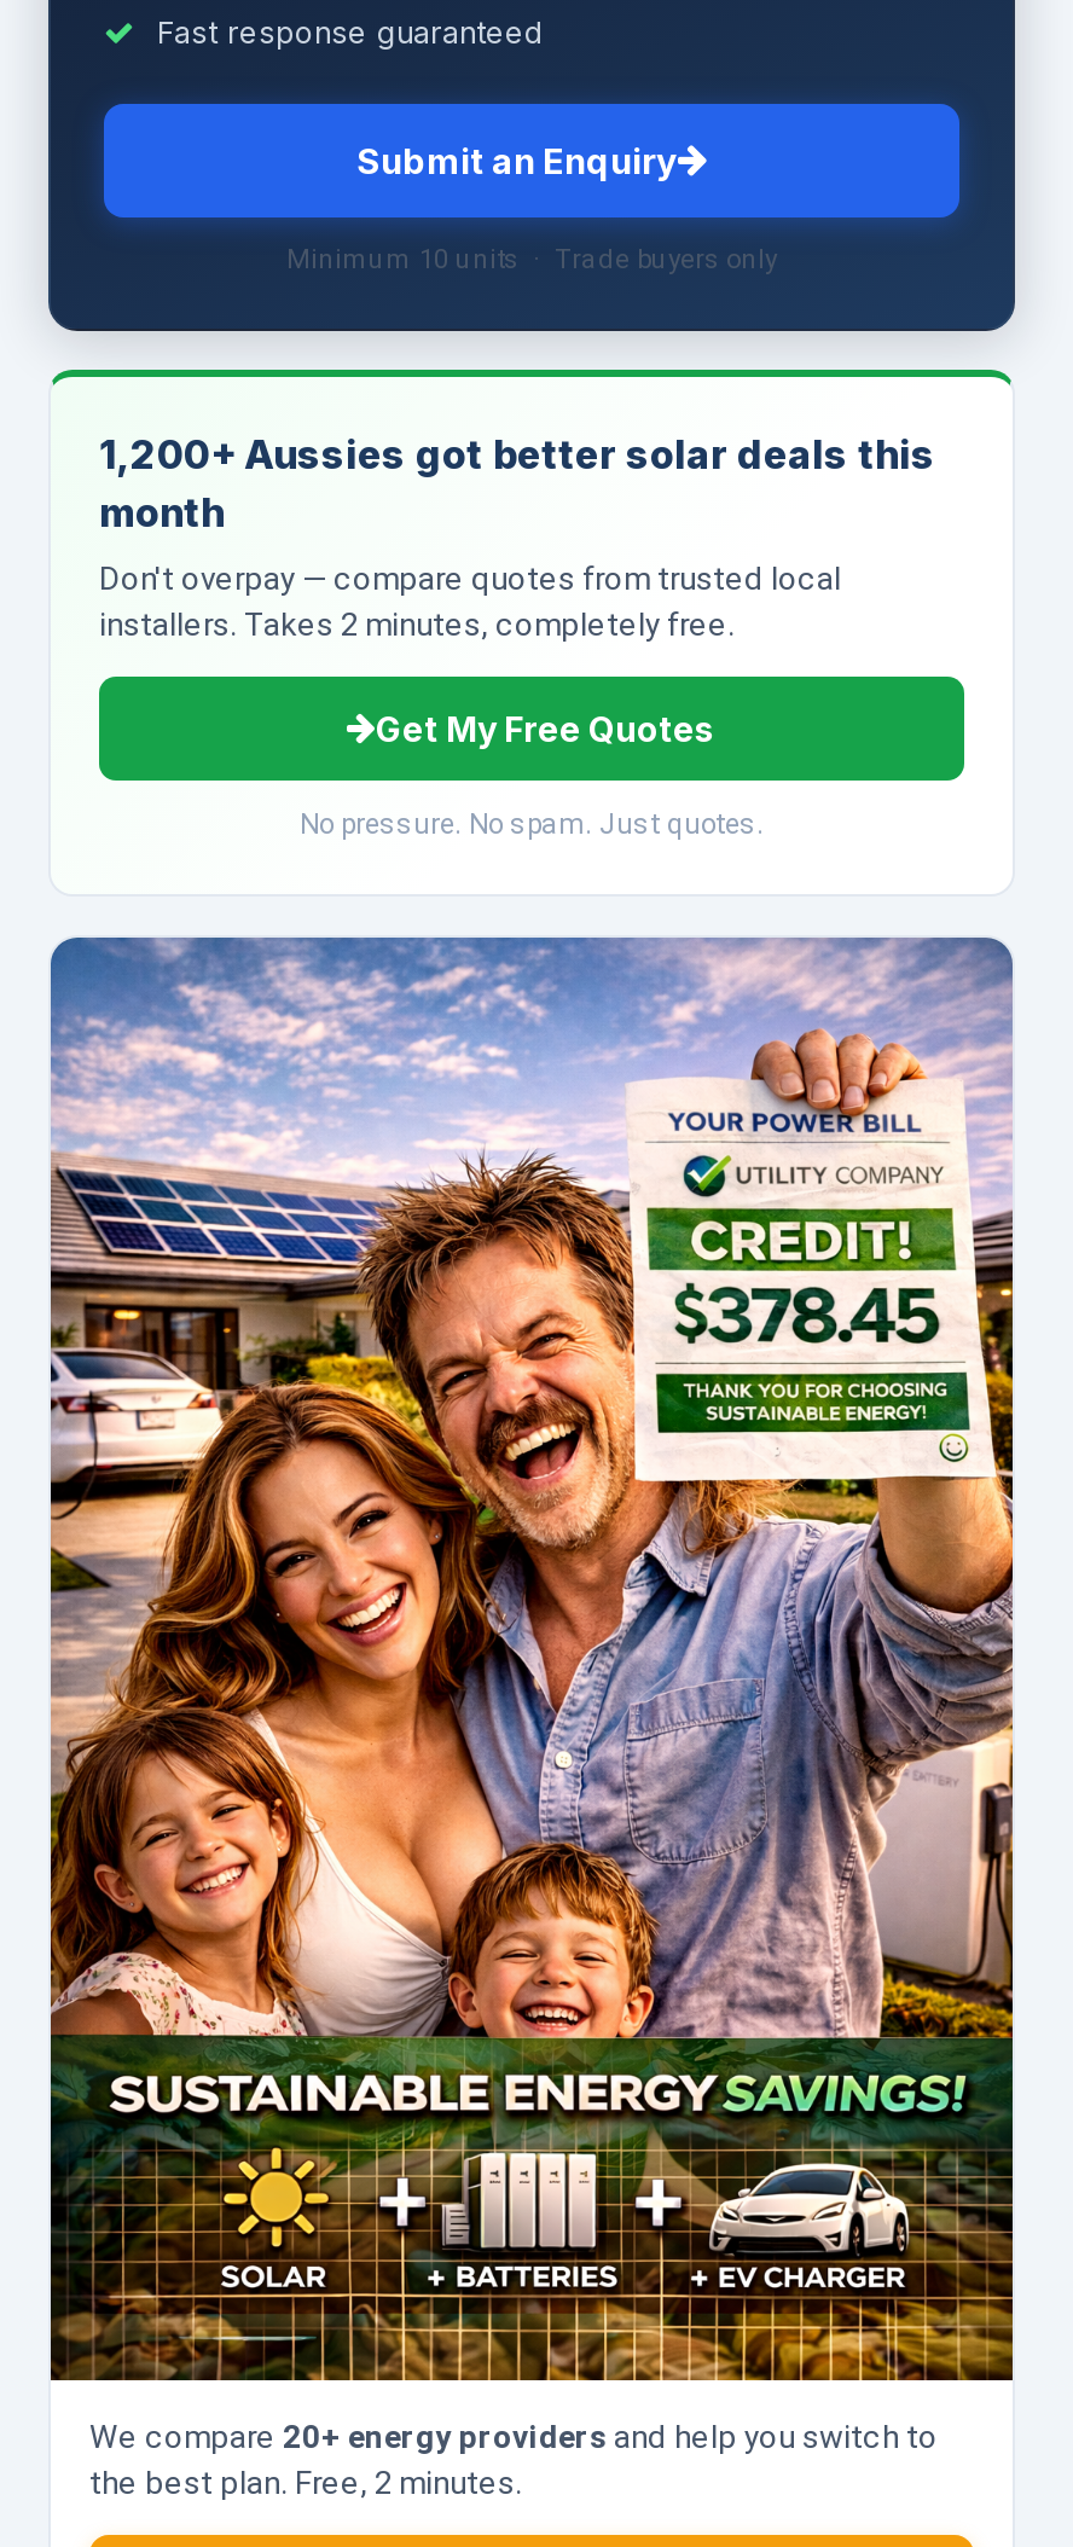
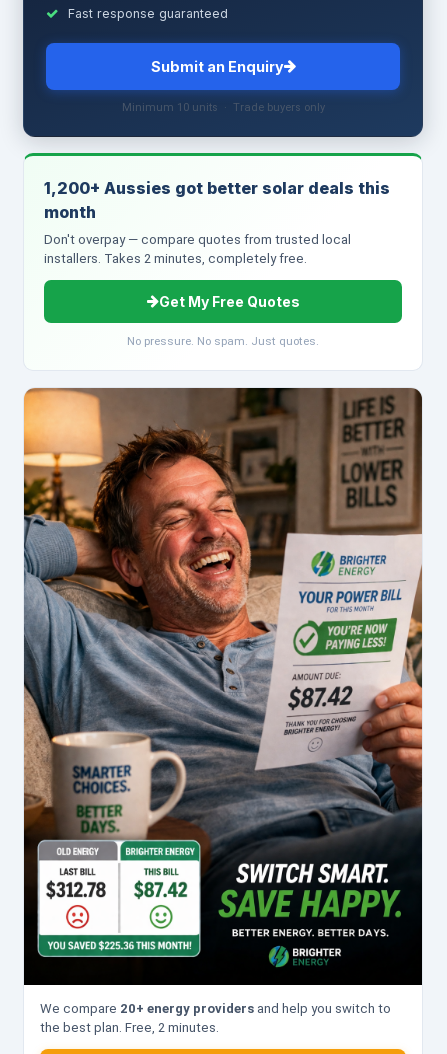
[48,935,1015,2383] [image] -> [23,387,423,986] [image]

